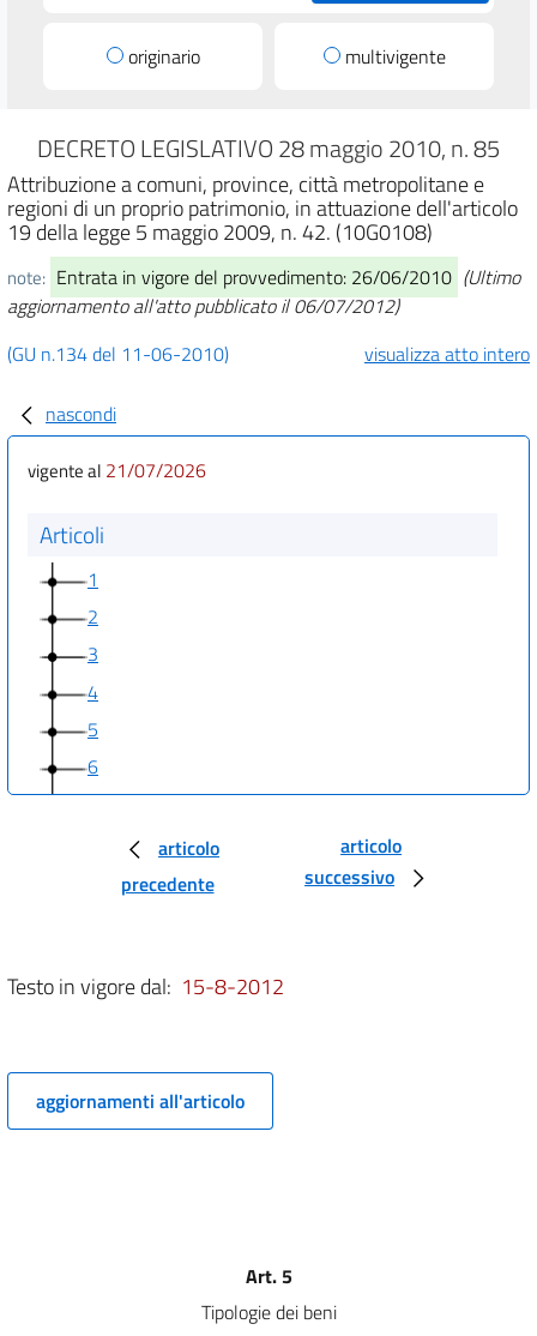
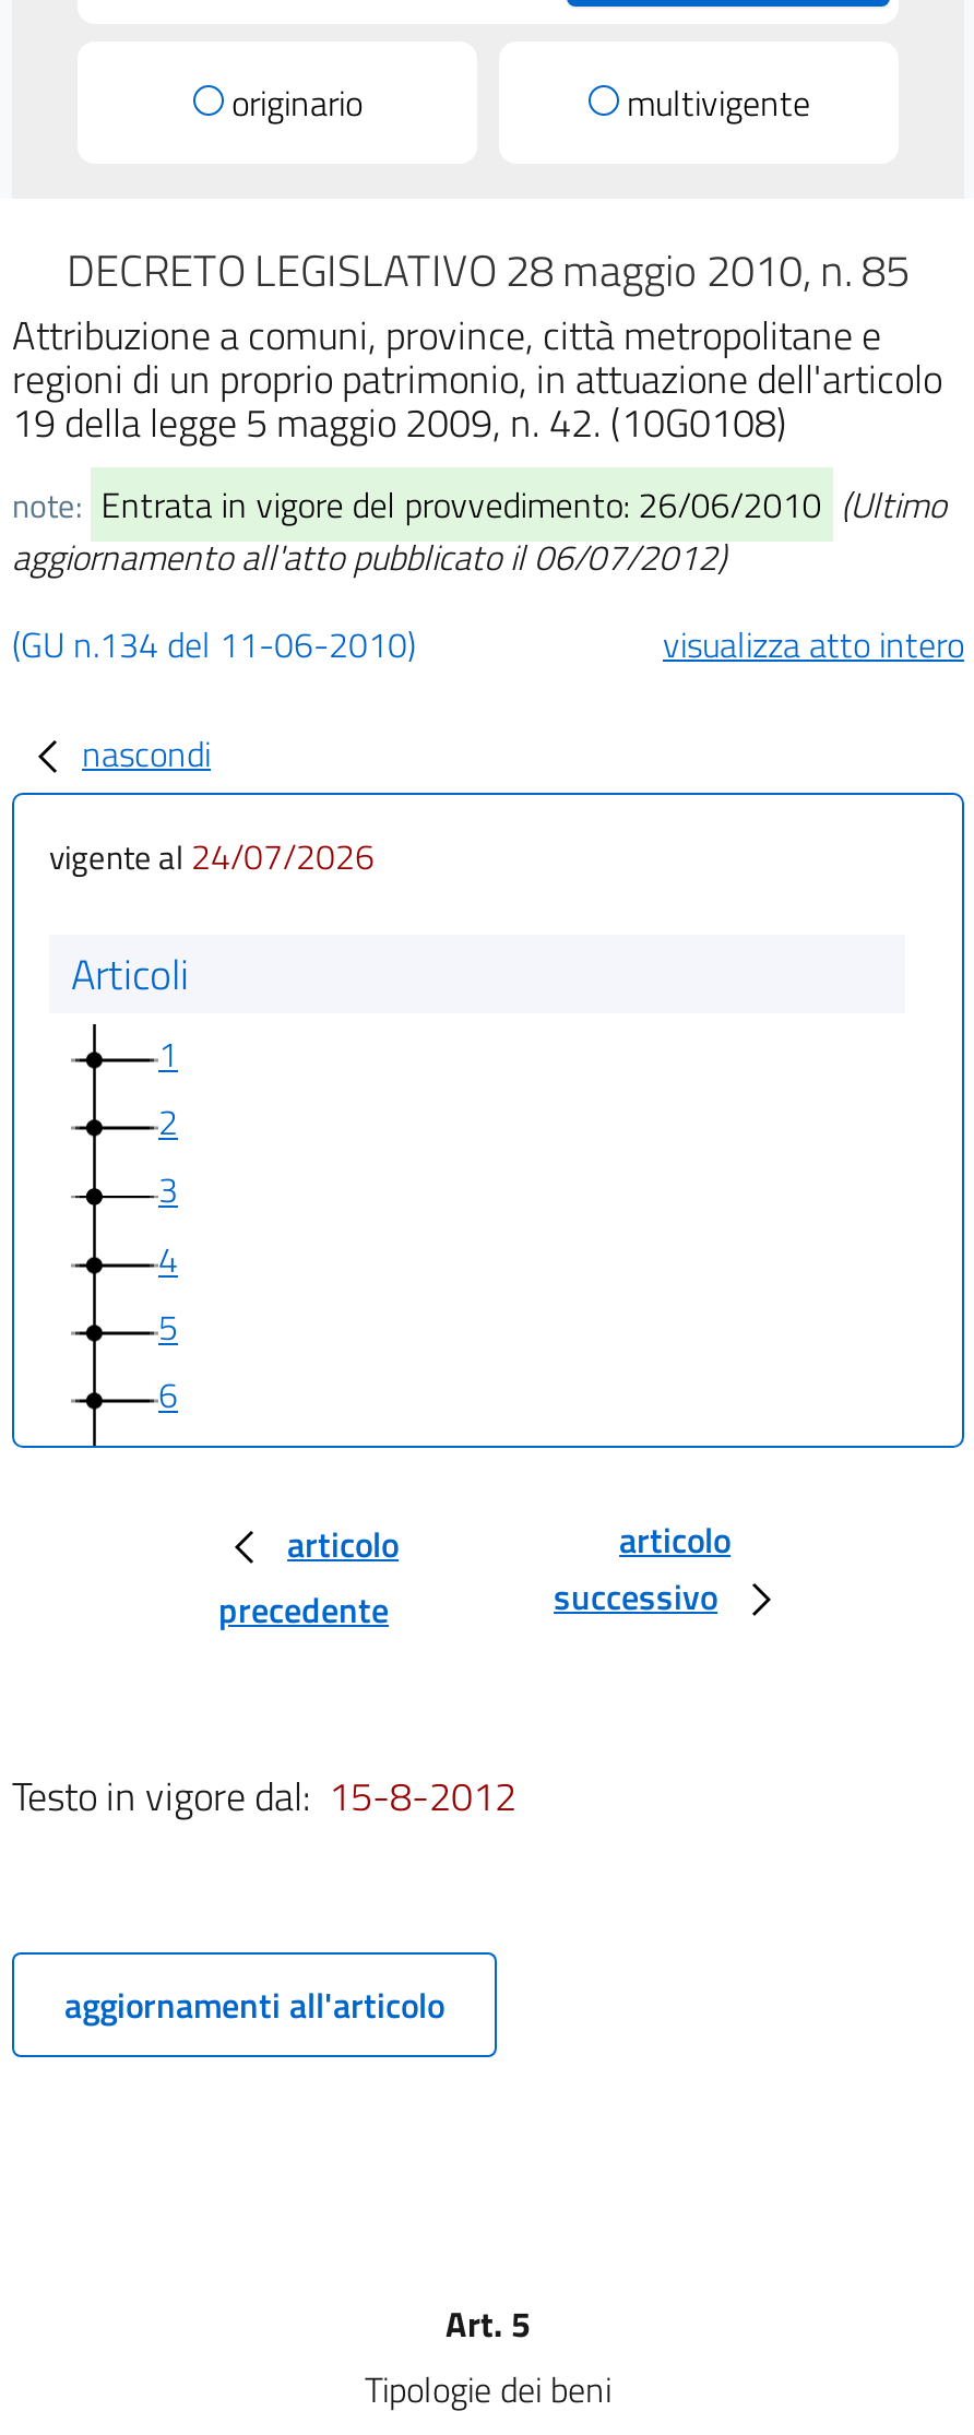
[28,456,206,484] vigente al 21/07/2026 -> [49,830,375,882] vigente al 24/07/2026

